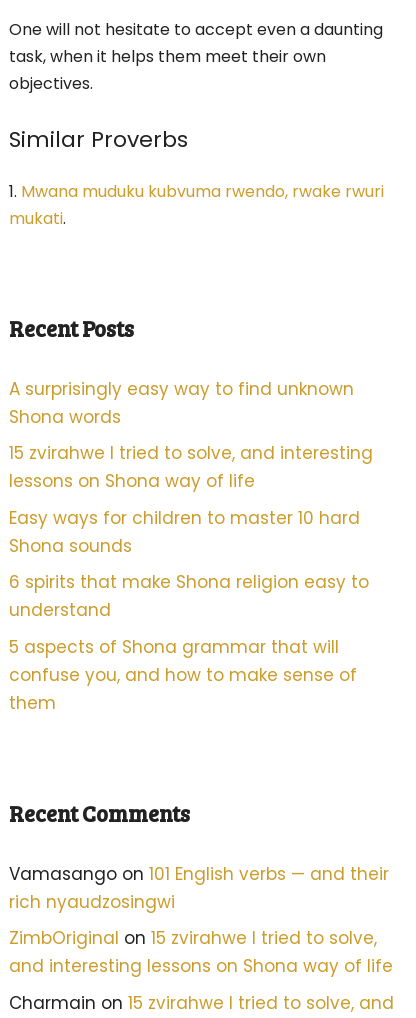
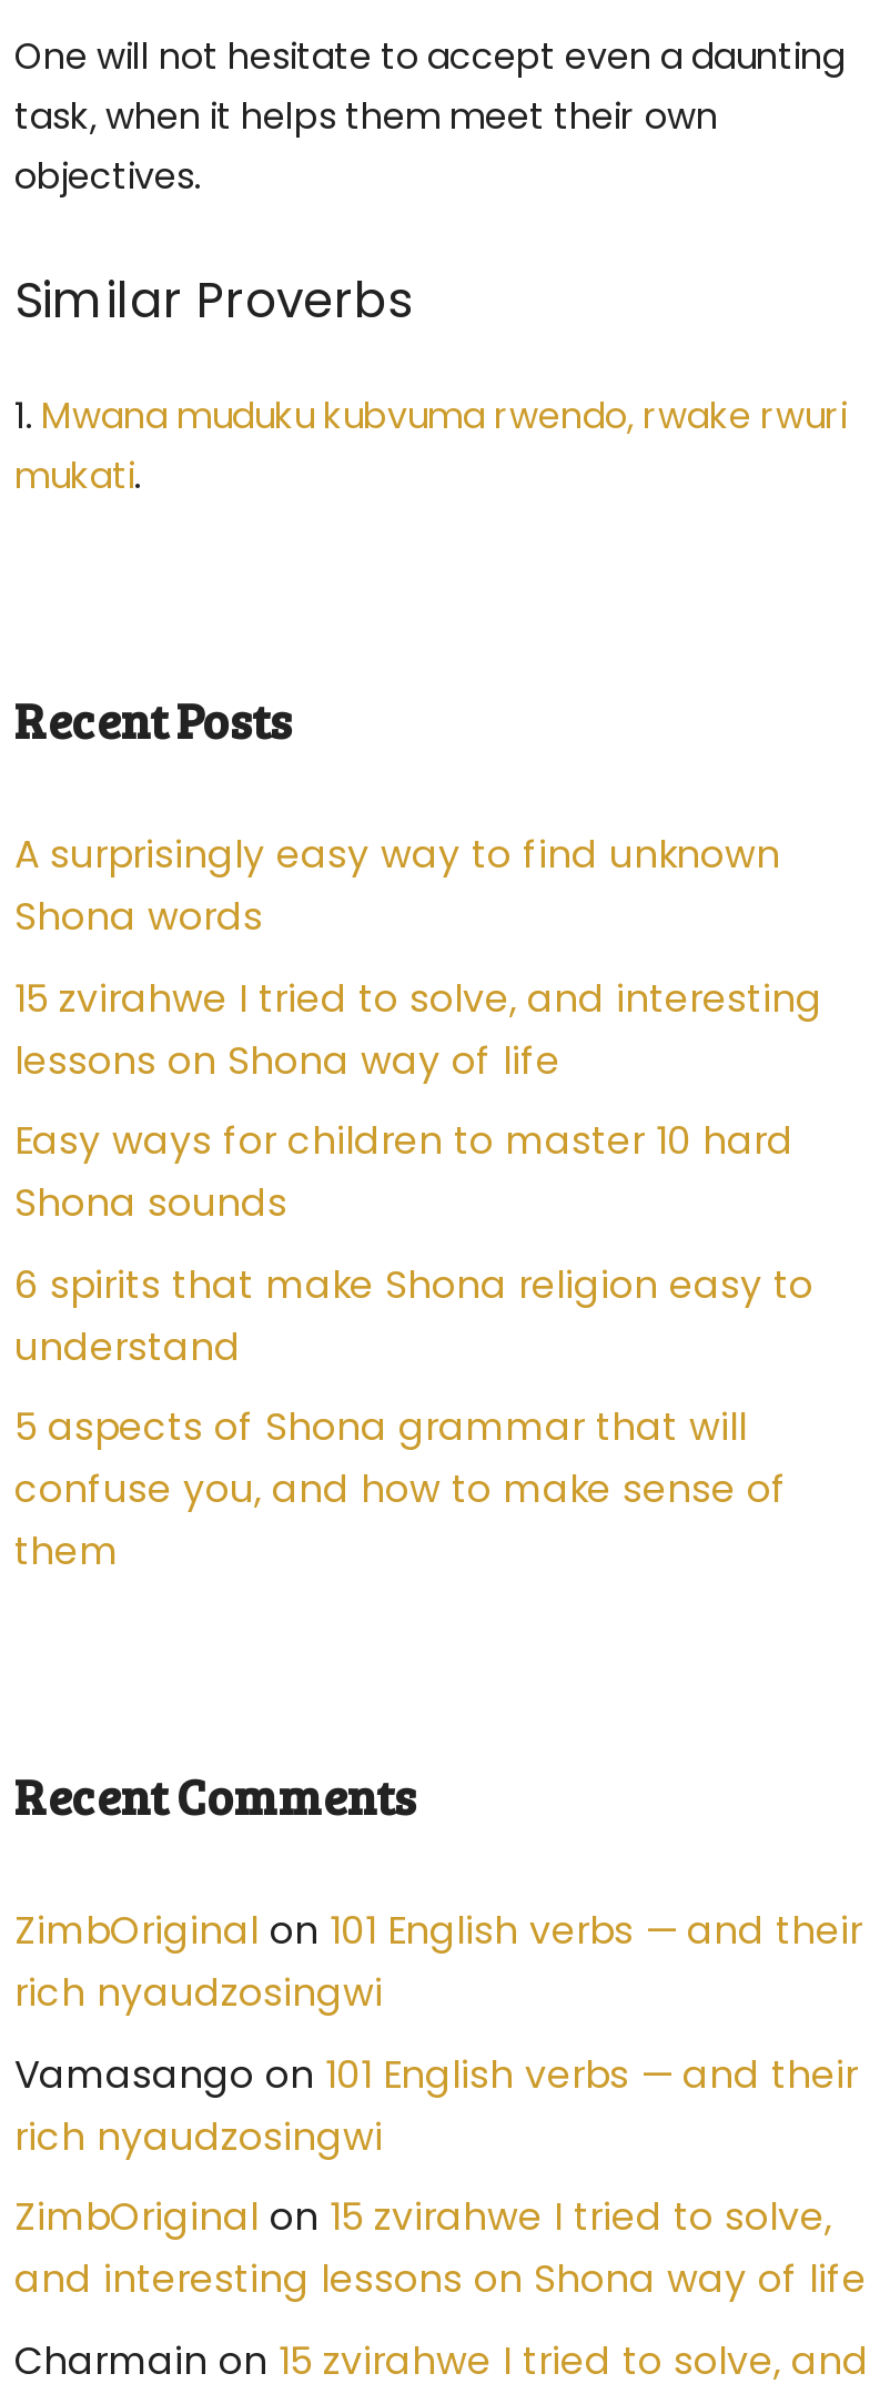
none -> [14,1903,862,2019] ZimbOriginal on 101 English verbs — and their | rich nyaudzosingwi

